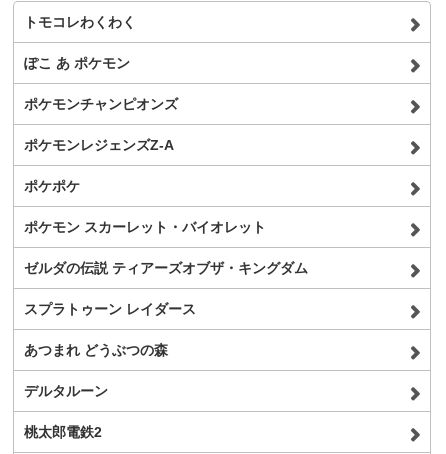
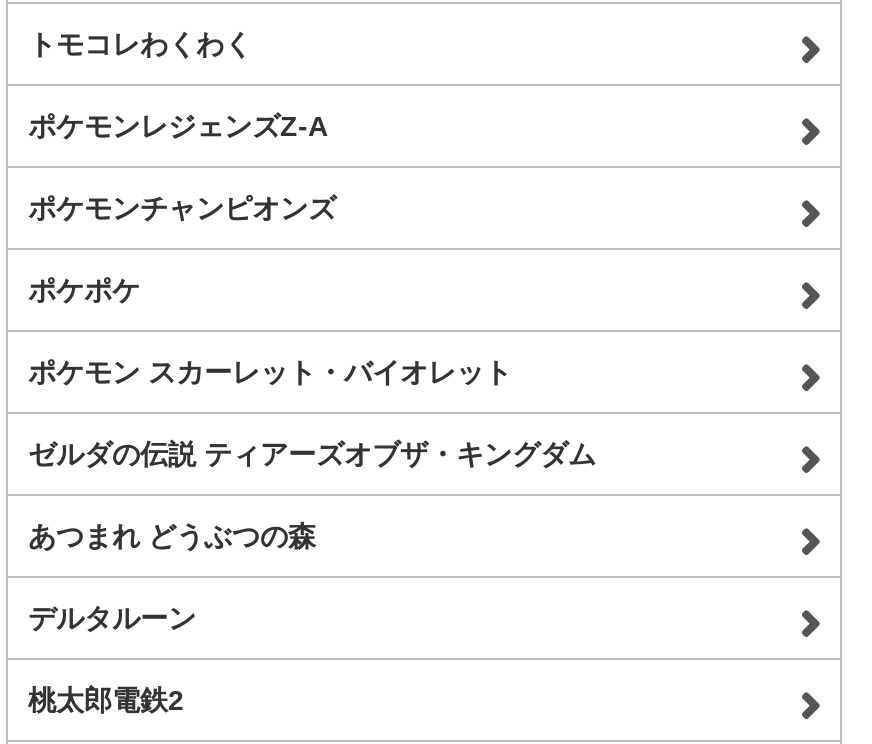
[24,55,130,71] ぽこ あ ポケモン -> none
moved [24,137,174,153] -> [28,111,328,143]: ポケモンレジェンズZ-A
[24,301,196,317] スプラトゥーン レイダース -> none

